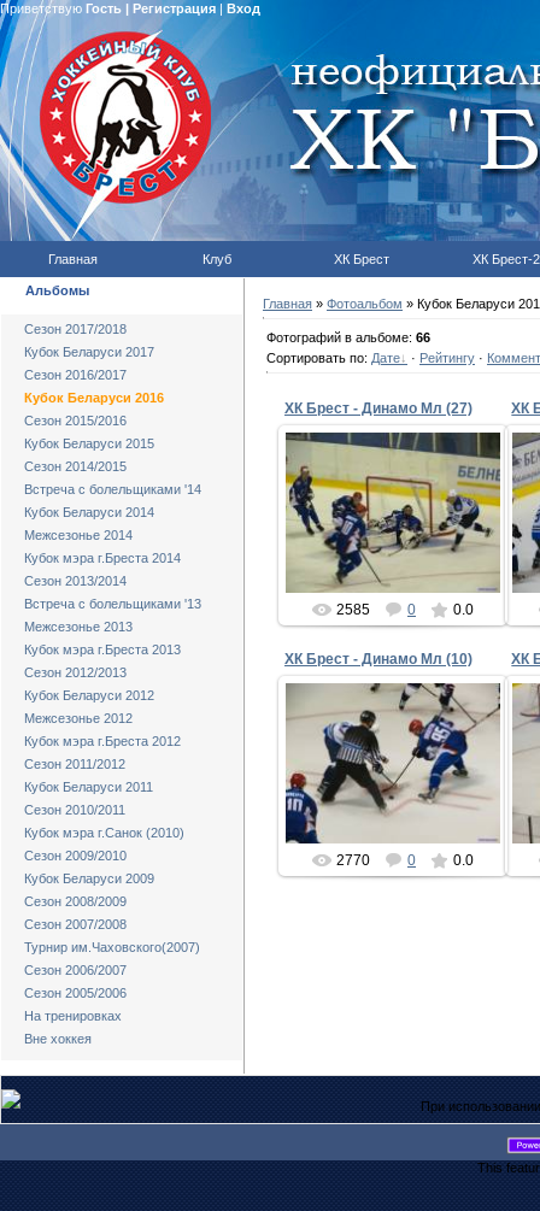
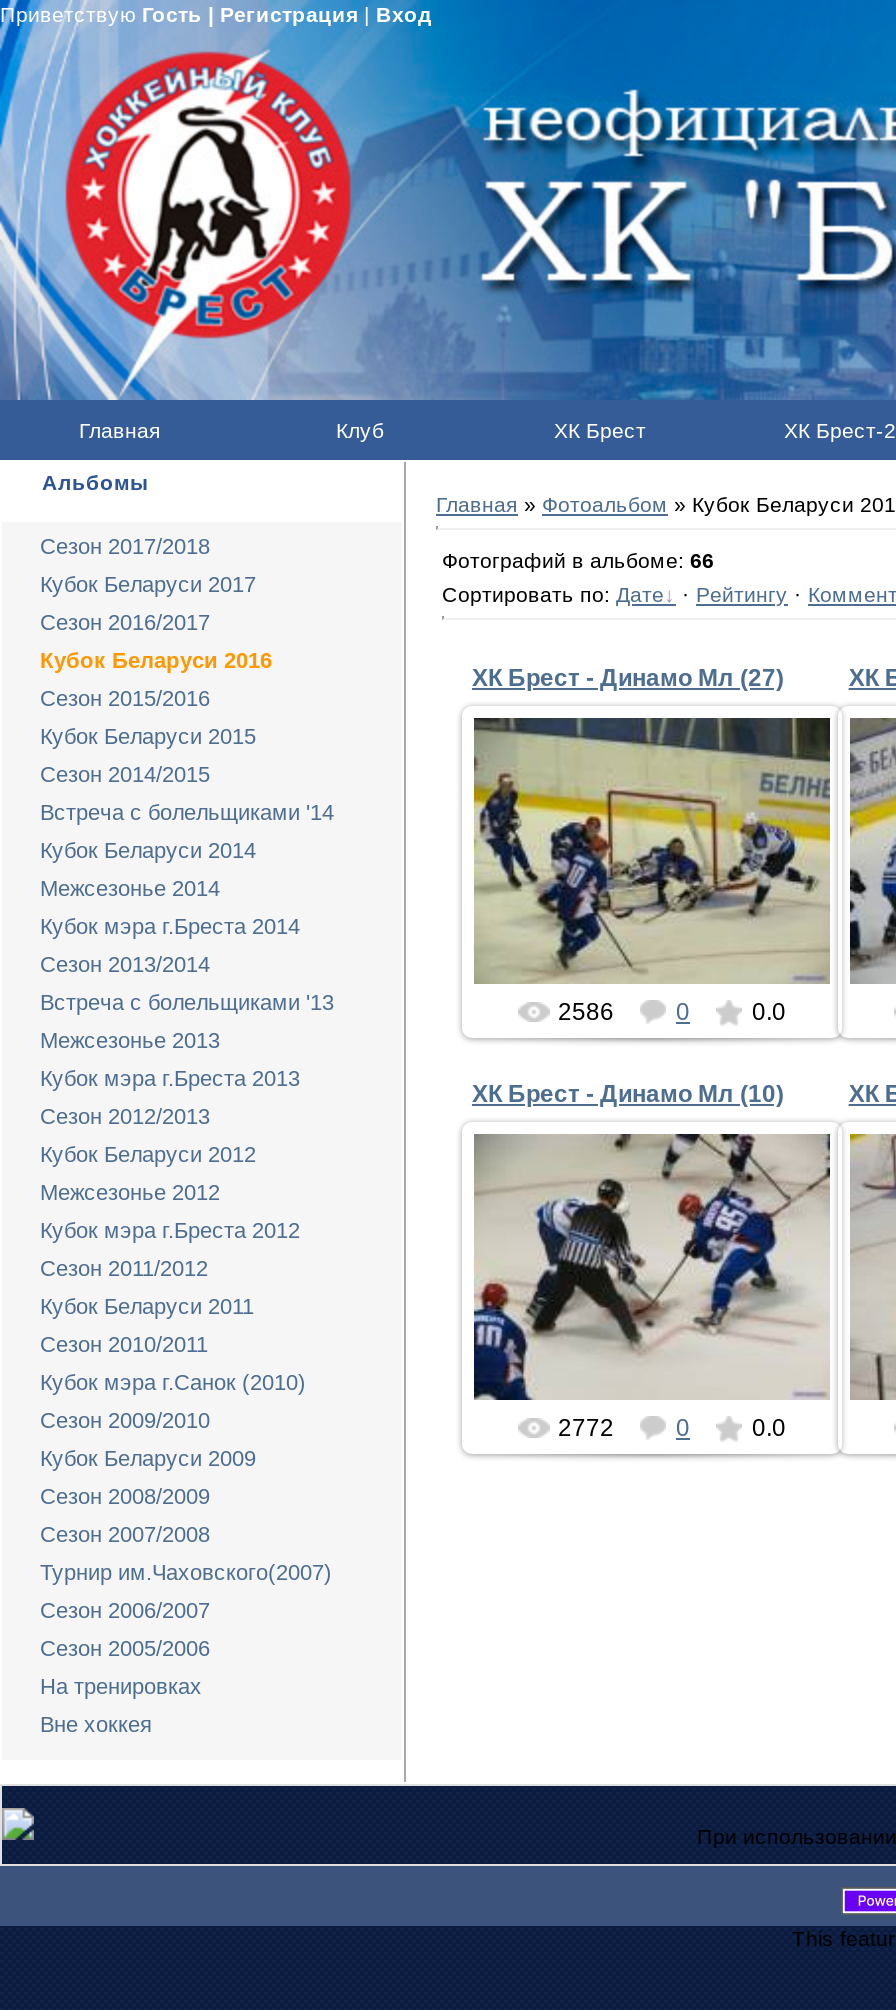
[336,601,370,618] 2585 -> [558,997,614,1025] 2586
[336,852,370,868] 2770 -> [558,1413,614,1441] 2772

